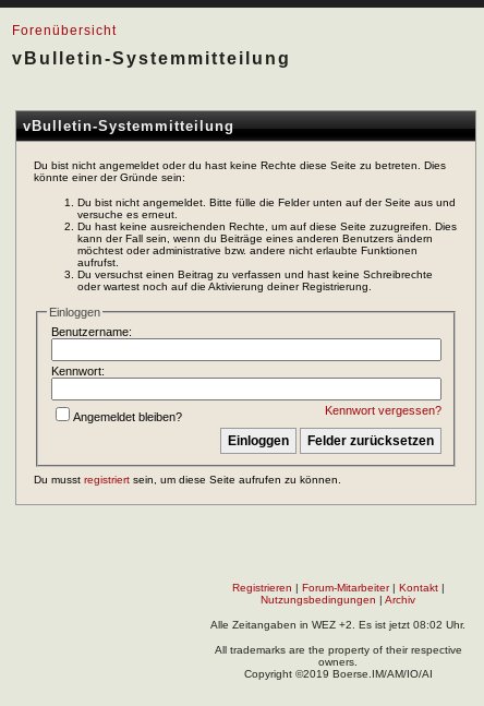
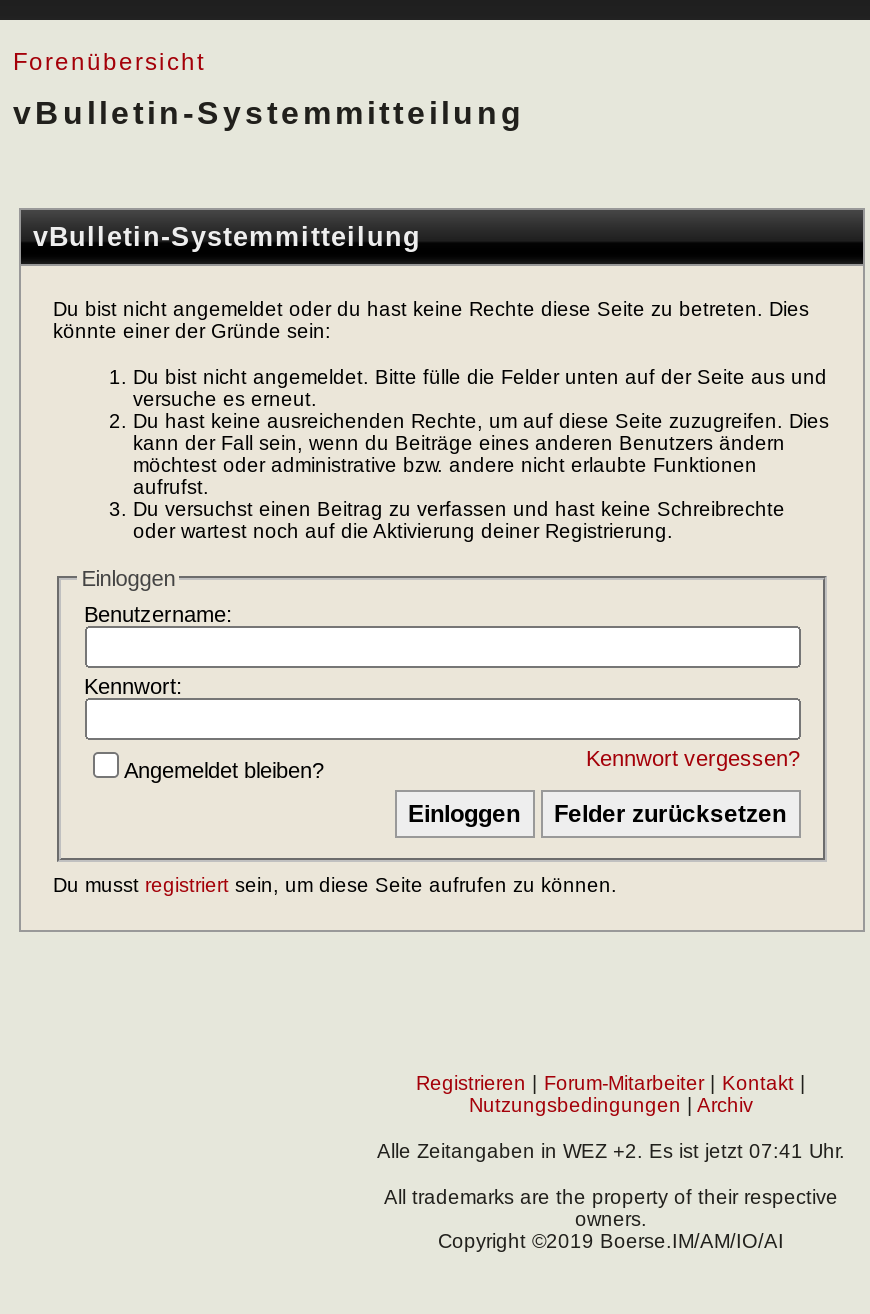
[210,618,465,630] Alle Zeitangaben in WEZ +2. Es ist jetzt 08:02 Uhr. -> [377,1139,845,1161] Alle Zeitangaben in WEZ +2. Es ist jetzt 07:41 Uhr.

